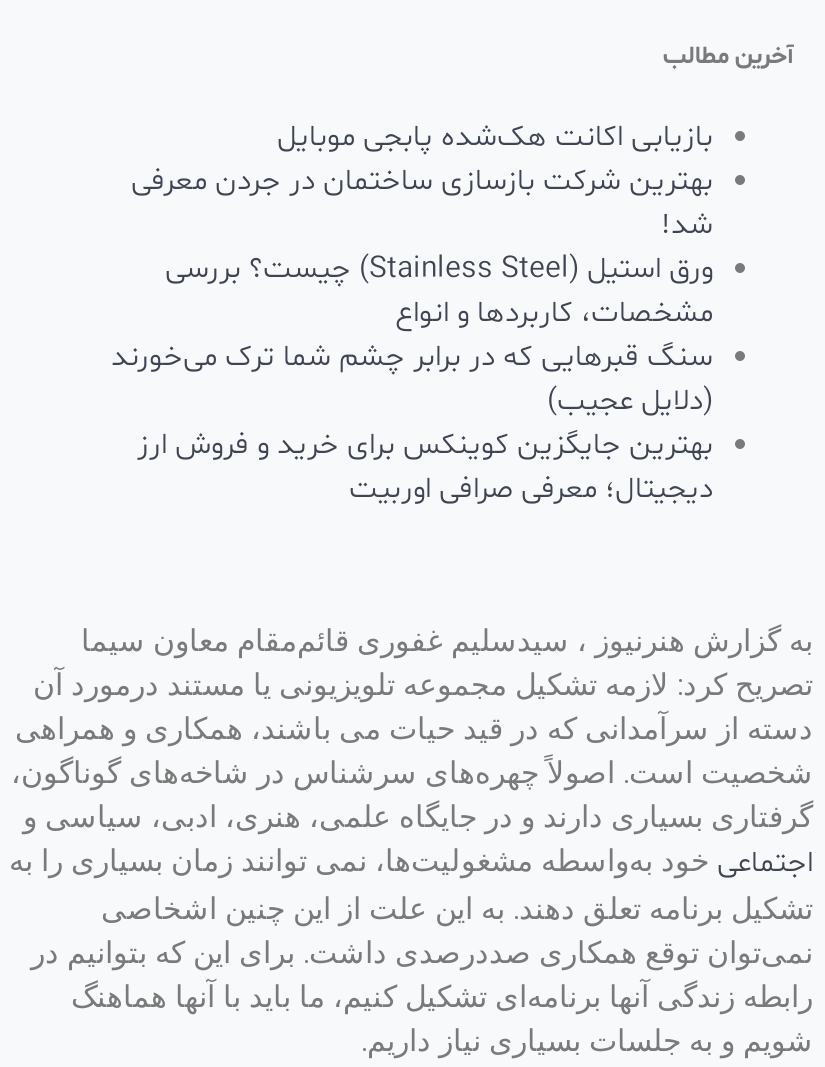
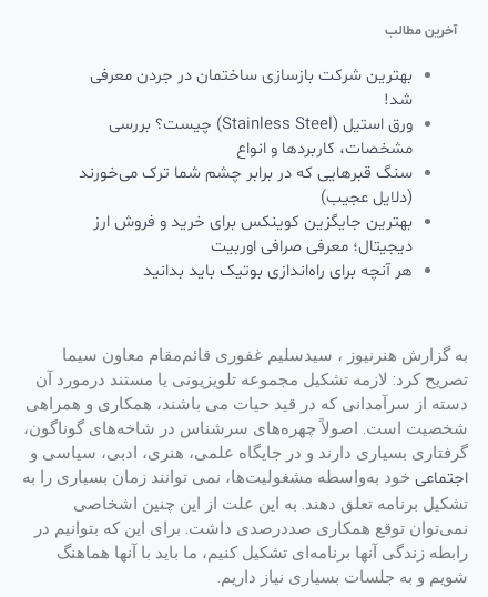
[277,117,713,159] بازیابی اکانت هک‌شده پابجی موبایل -> none
moved [111,161,713,511] -> [79,64,413,259]: بهترین شرکت بازسازی ساختمان در جردن معرفی | شد! | مشخصات، کاربردها و انواع | سنگ قبرهایی که در برابر چشم شما ترک می‌خورند | (دلایل عجیب) | بهترین جایگزین کوینکس برای خرید و فروش ارز | دیجیتال؛ معرفی صرافی اوربیت
none -> [143,260,413,283] هر آنچه برای راه‌اندازی بوتیک باید بدانید

